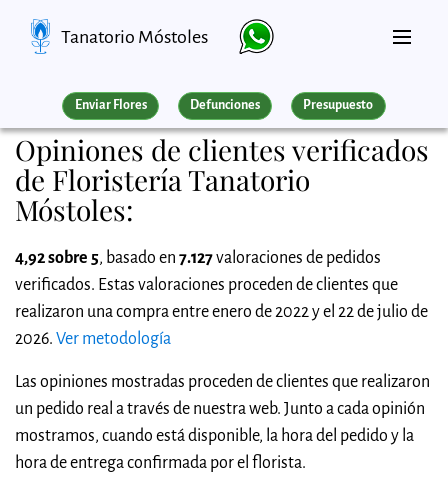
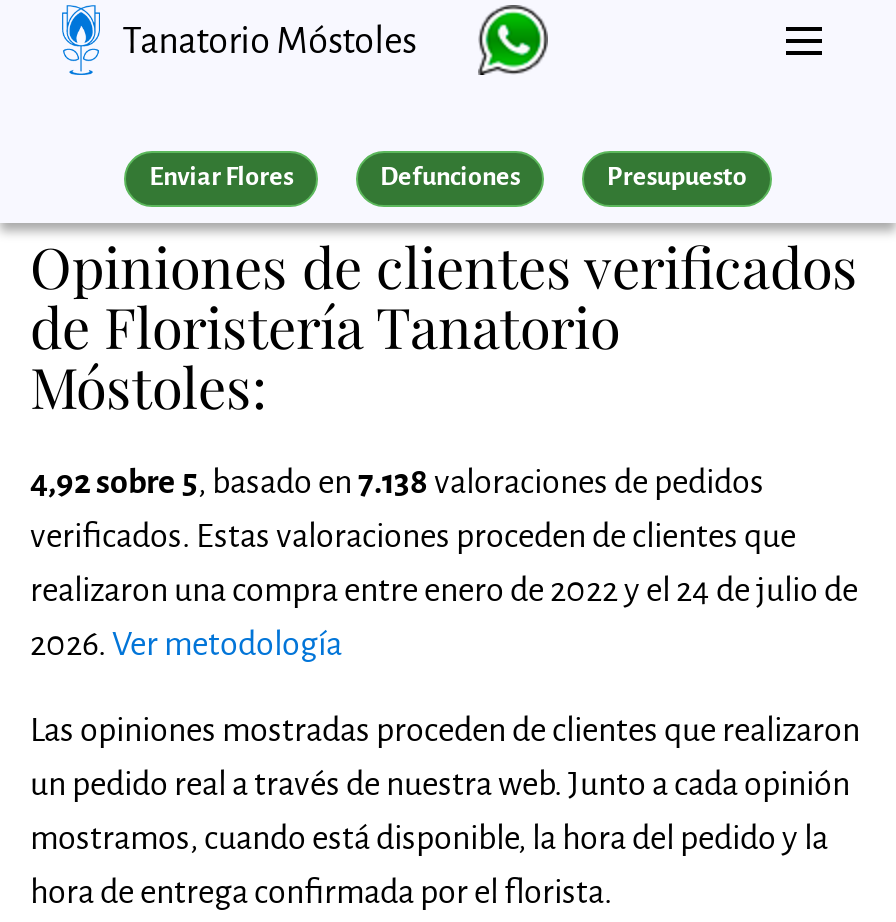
[15,249,381,267] 4,92 sobre 5, basado en 7.127 valoraciones de pedidos -> [30,465,764,501] 4,92 sobre 5, basado en 7.138 valoraciones de pedidos
[15,303,428,321] realizaron una compra entre enero de 2022 y el 22 de julio de -> [30,573,858,609] realizaron una compra entre enero de 2022 y el 24 de julio de

